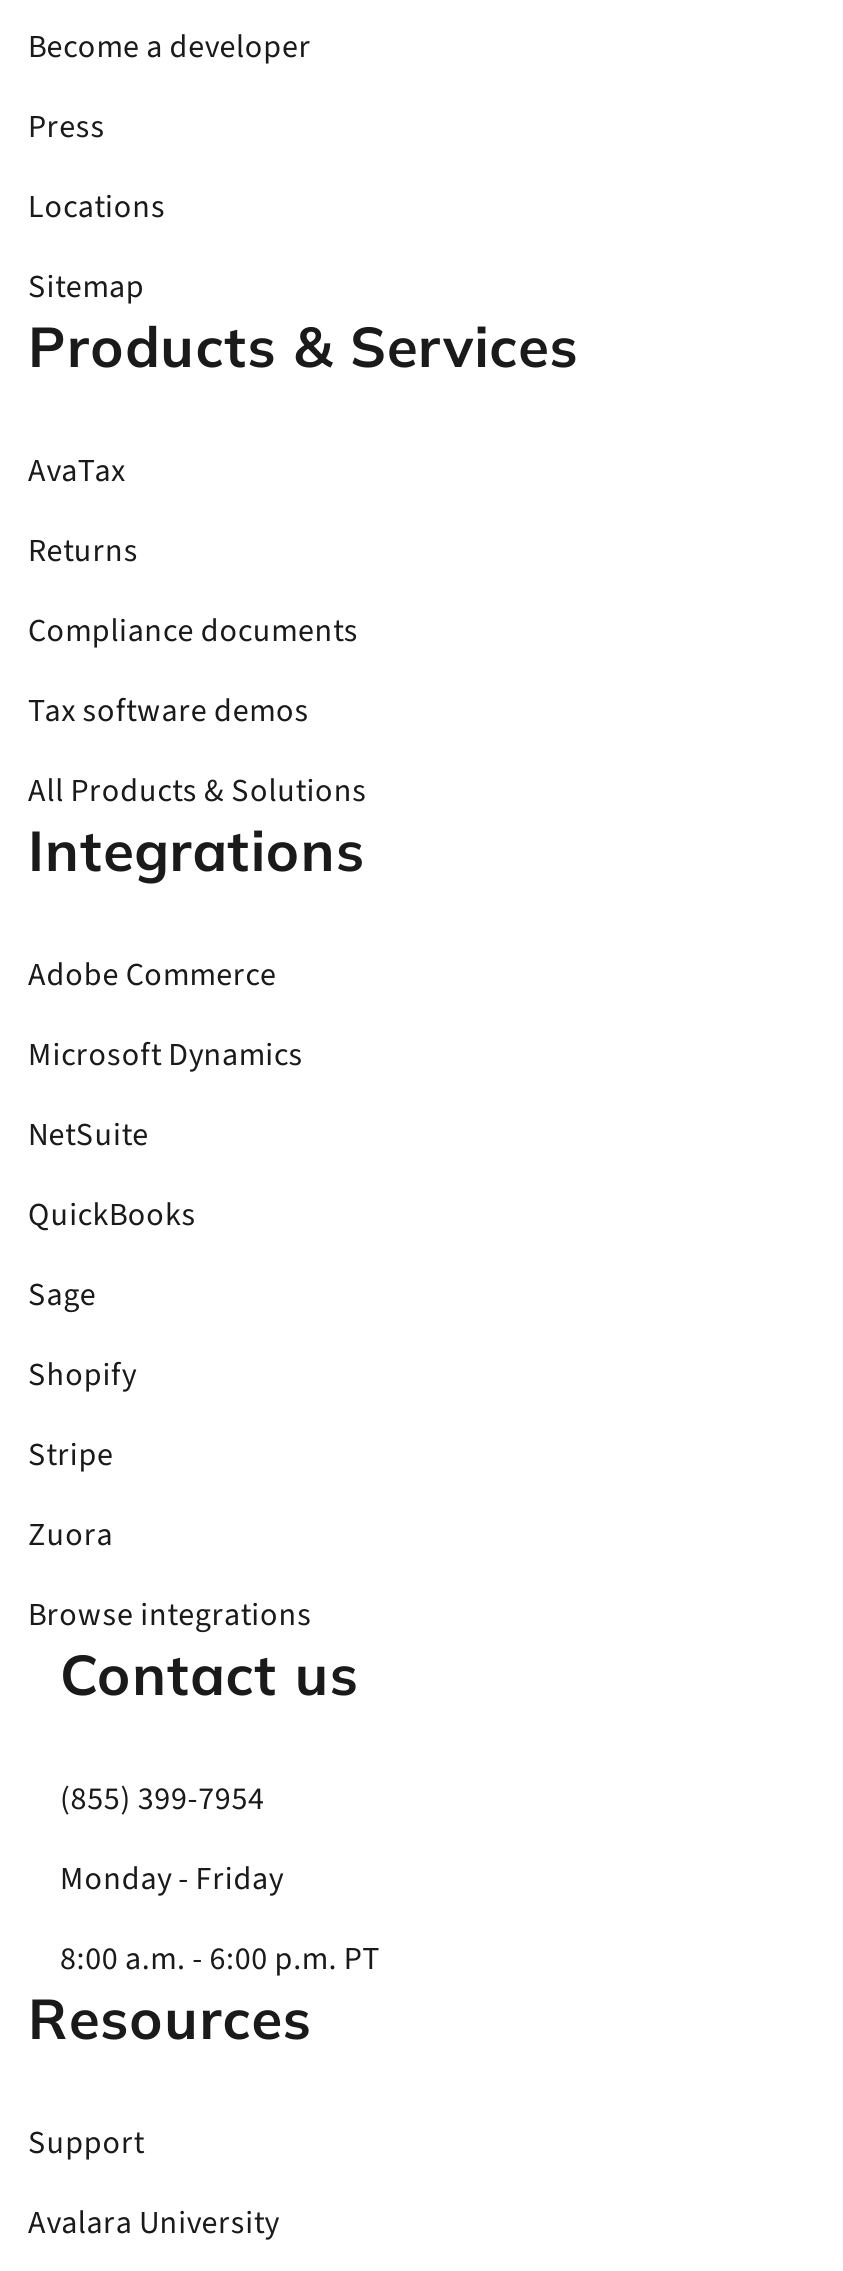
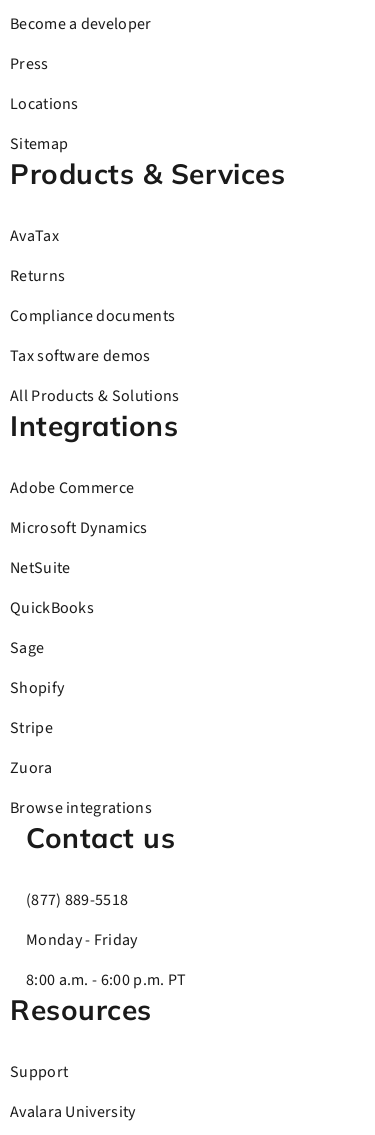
[60,1777,265,1821] (855) 399-7954 -> [26,889,128,911] (877) 889-5518

